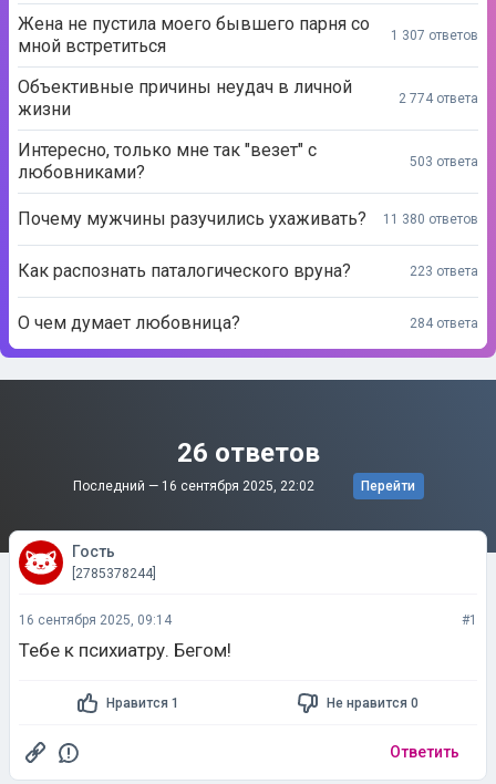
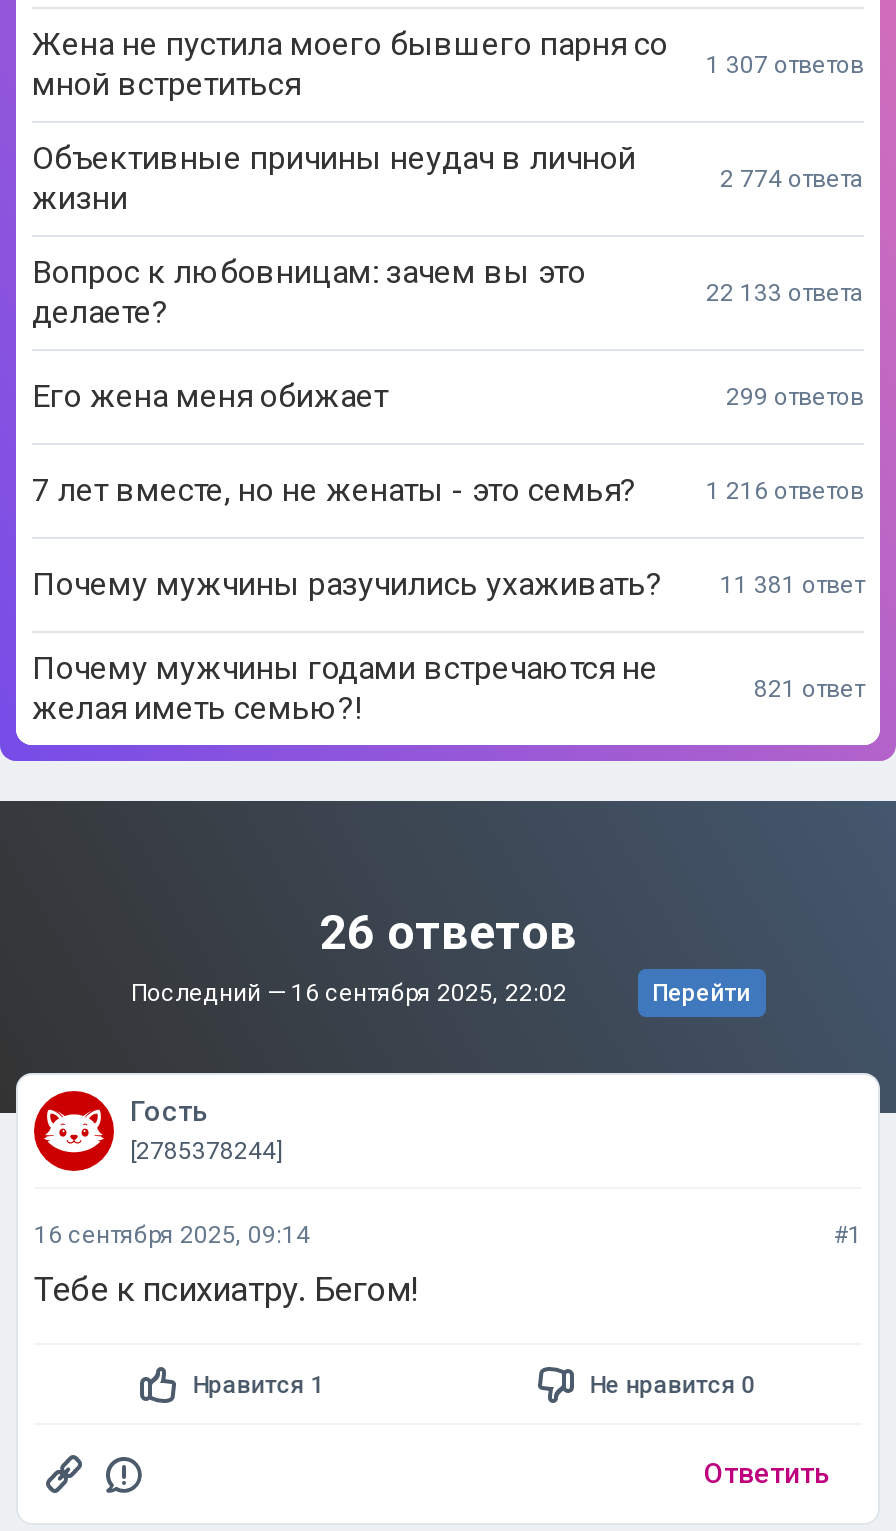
[18,140,317,183] Интересно, только мне так "везет" с | любовниками? -> [32,253,586,331] Вопрос к любовницам: зачем вы это | делаете?
[410,153,478,169] 503 ответа -> [32,278,864,509] 22 133 ответа | Его жена меня обижает | 299 ответов | 7 лет вместе, но не женаты - это семья? | 1 216 ответов
moved [18,208,366,229] -> [32,565,662,603]: Почему мужчины разучились ухаживать?
[383,211,478,226] 11 380 ответов -> [720,570,864,598] 11 381 ответ
[18,260,478,281] Как распознать паталогического вруна? | 223 ответа -> [32,649,658,727] Почему мужчины годами встречаются не | желая иметь семью?!
[18,312,478,333] О чем думает любовница? | 284 ответа -> [754,674,864,702] 821 ответ

